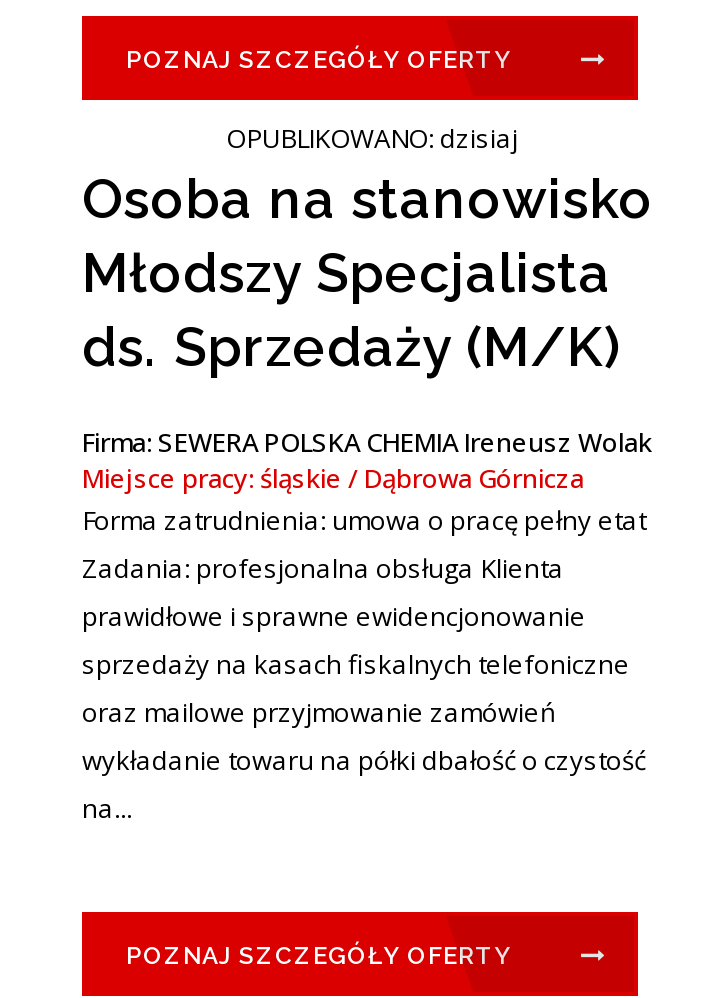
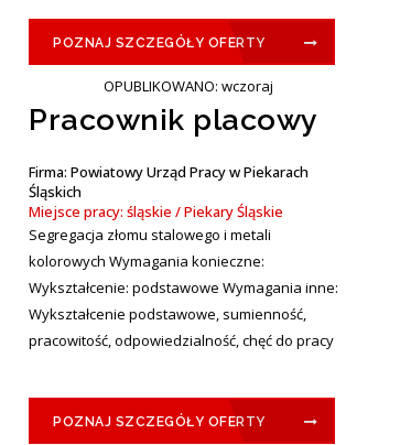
[82,120,653,378] OPUBLIKOWANO: dzisiaj | Osoba na stanowisko | Młodszy Specjalista | ds. Sprzedaży (M/K) -> [29,76,318,137] OPUBLIKOWANO: wczoraj | Pracownik placowy
[82,424,652,826] Firma: SEWERA POLSKA CHEMIA Ireneusz Wolak | Miejsce pracy: śląskie / Dąbrowa Górnicza | Forma zatrudnienia: umowa o pracę pełny etat | Zadania: profesjonalna obsługa Klienta | prawidłowe i sprawne ewidencjonowanie | sprzedaży na kasach fiskalnych telefoniczne | oraz mailowe przyjmowanie zamówień | wykładanie towaru na półki dbałość o czystość | na... -> [29,162,338,350] Firma: Powiatowy Urząd Pracy w Piekarach | Śląskich | Miejsce pracy: śląskie / Piekary Śląskie | Segregacja złomu stalowego i metali | kolorowych Wymagania konieczne: | Wykształcenie: podstawowe Wymagania inne: | Wykształcenie podstawowe, sumienność, | pracowitość, odpowiedzialność, chęć do pracy

